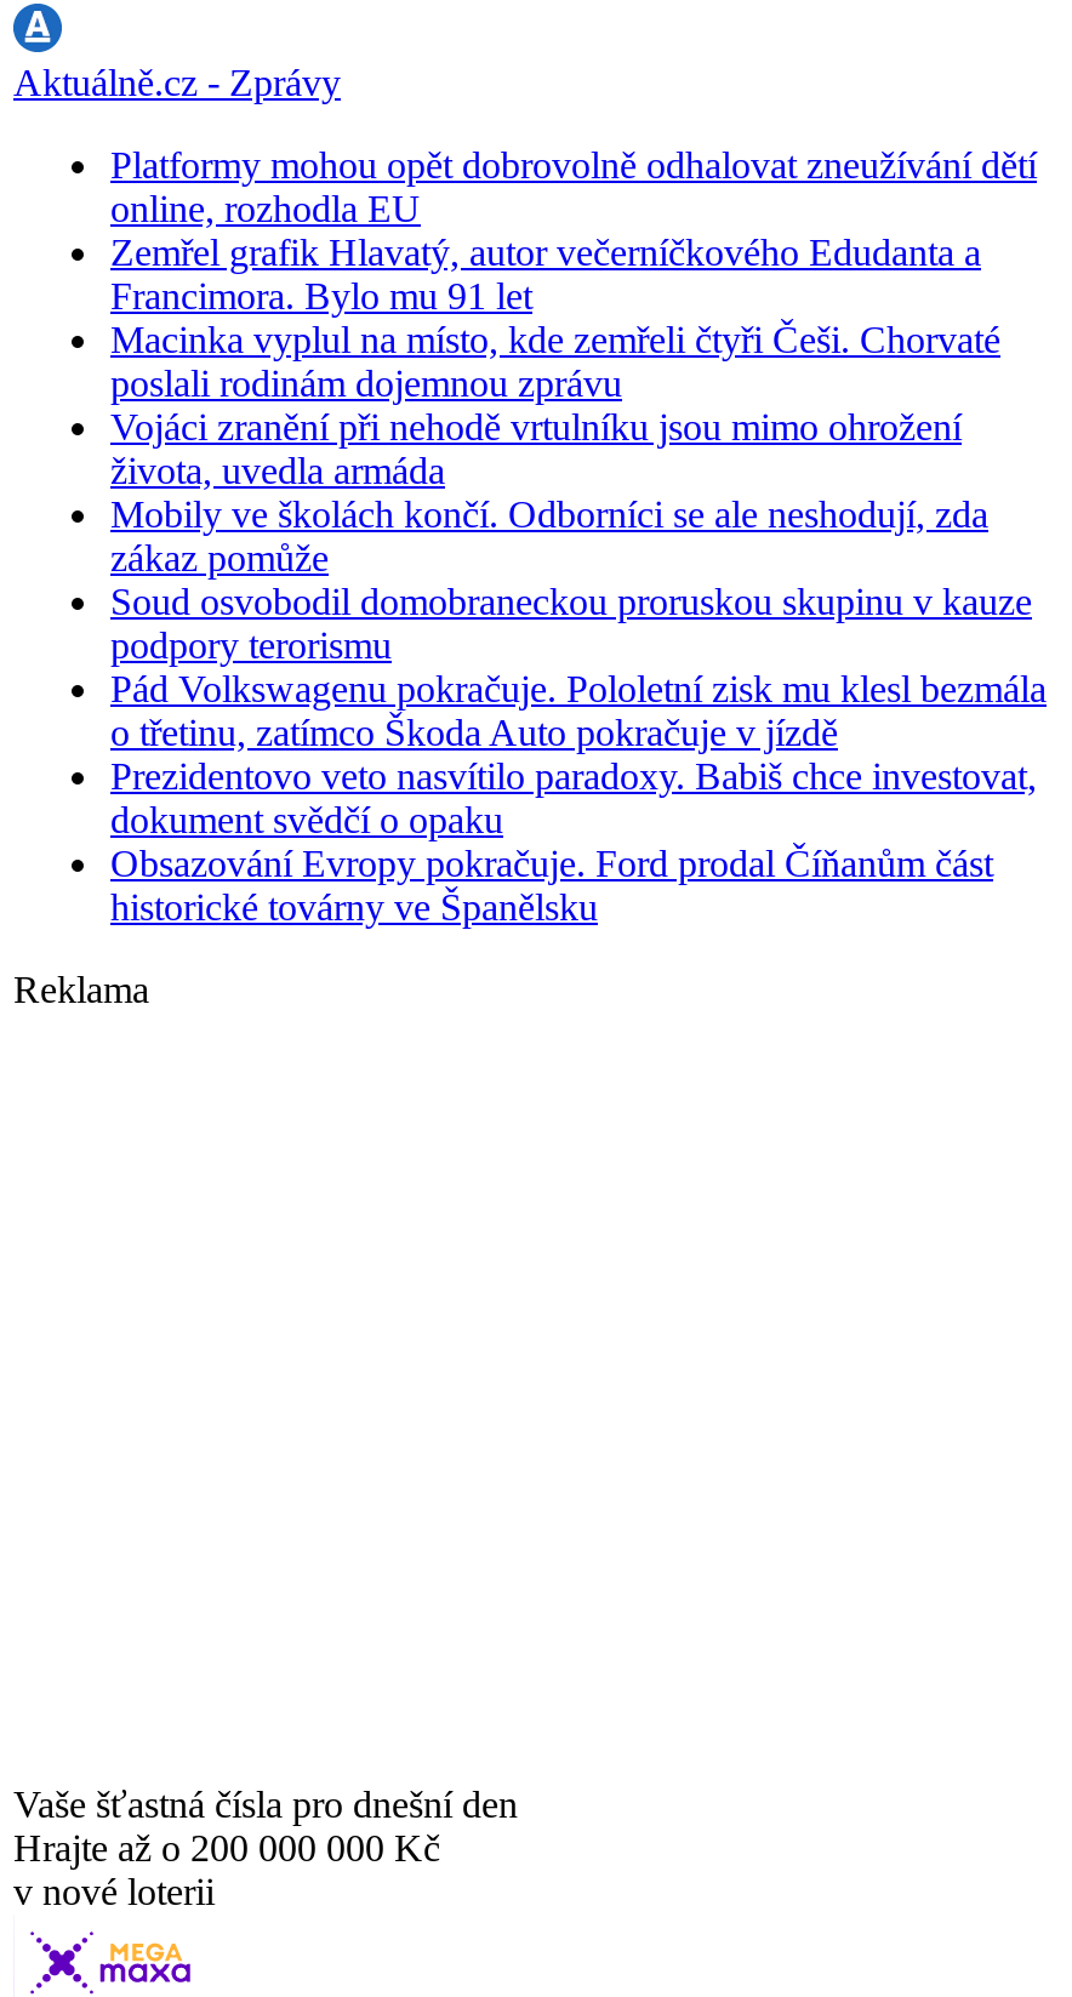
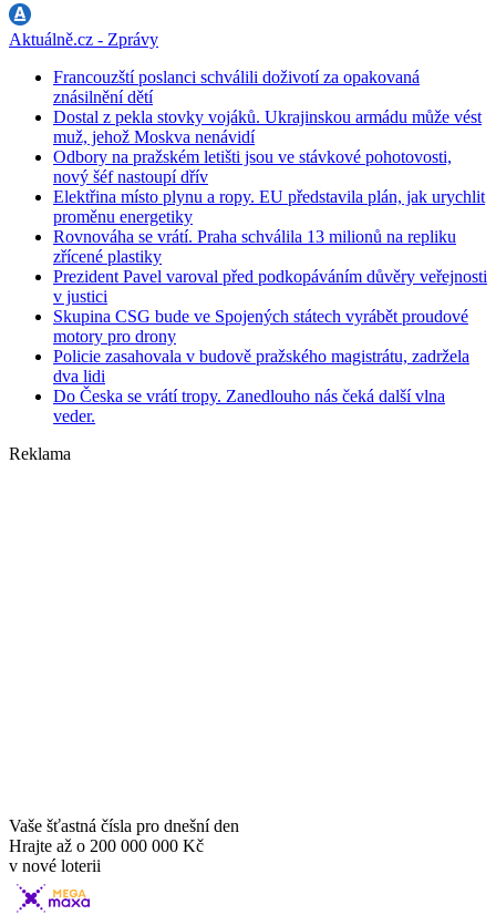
[110,144,1047,927] Platformy mohou opět dobrovolně odhalovat zneužívání dětí | online, rozhodla EU | Zemřel grafik Hlavatý, autor večerníčkového Edudanta a | Francimora. Bylo mu 91 let | Macinka vyplul na místo, kde zemřeli čtyři Češi. Chorvaté | poslali rodinám dojemnou zprávu | Vojáci zranění při nehodě vrtulníku jsou mimo ohrožení | života, uvedla armáda | Mobily ve školách končí. Odborníci se ale neshodují, zda | zákaz pomůže | Soud osvobodil domobraneckou proruskou skupinu v kauze | podpory terorismu | Pád Volkswagenu pokračuje. Pololetní zisk mu klesl bezmála | o třetinu, zatímco Škoda Auto pokračuje v jízdě | Prezidentovo veto nasvítilo paradoxy. Babiš chce investovat, | dokument svědčí o opaku | Obsazování Evropy pokračuje. Ford prodal Číňanům část | historické továrny ve Španělsku -> [53,68,487,426] Francouzští poslanci schválili doživotí za opakovaná | znásilnění dětí | Dostal z pekla stovky vojáků. Ukrajinskou armádu může vést | muž, jehož Moskva nenávidí | Odbory na pražském letišti jsou ve stávkové pohotovosti, | nový šéf nastoupí dřív | Elektřina místo plynu a ropy. EU představila plán, jak urychlit | proměnu energetiky | Rovnováha se vrátí. Praha schválila 13 milionů na repliku | zřícené plastiky | Prezident Pavel varoval před podkopáváním důvěry veřejnosti | v justici | Skupina CSG bude ve Spojených státech vyrábět proudové | motory pro drony | Policie zasahovala v budově pražského magistrátu, zadržela | dva lidi | Do Česka se vrátí tropy. Zanedlouho nás čeká další vlna | veder.

